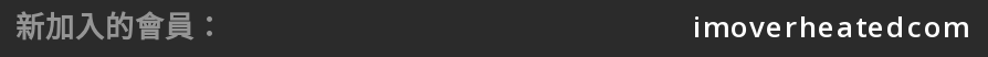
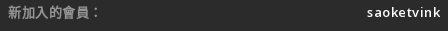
[693,7,970,47] imoverheatedcom -> [367,3,440,21] saoketvink

